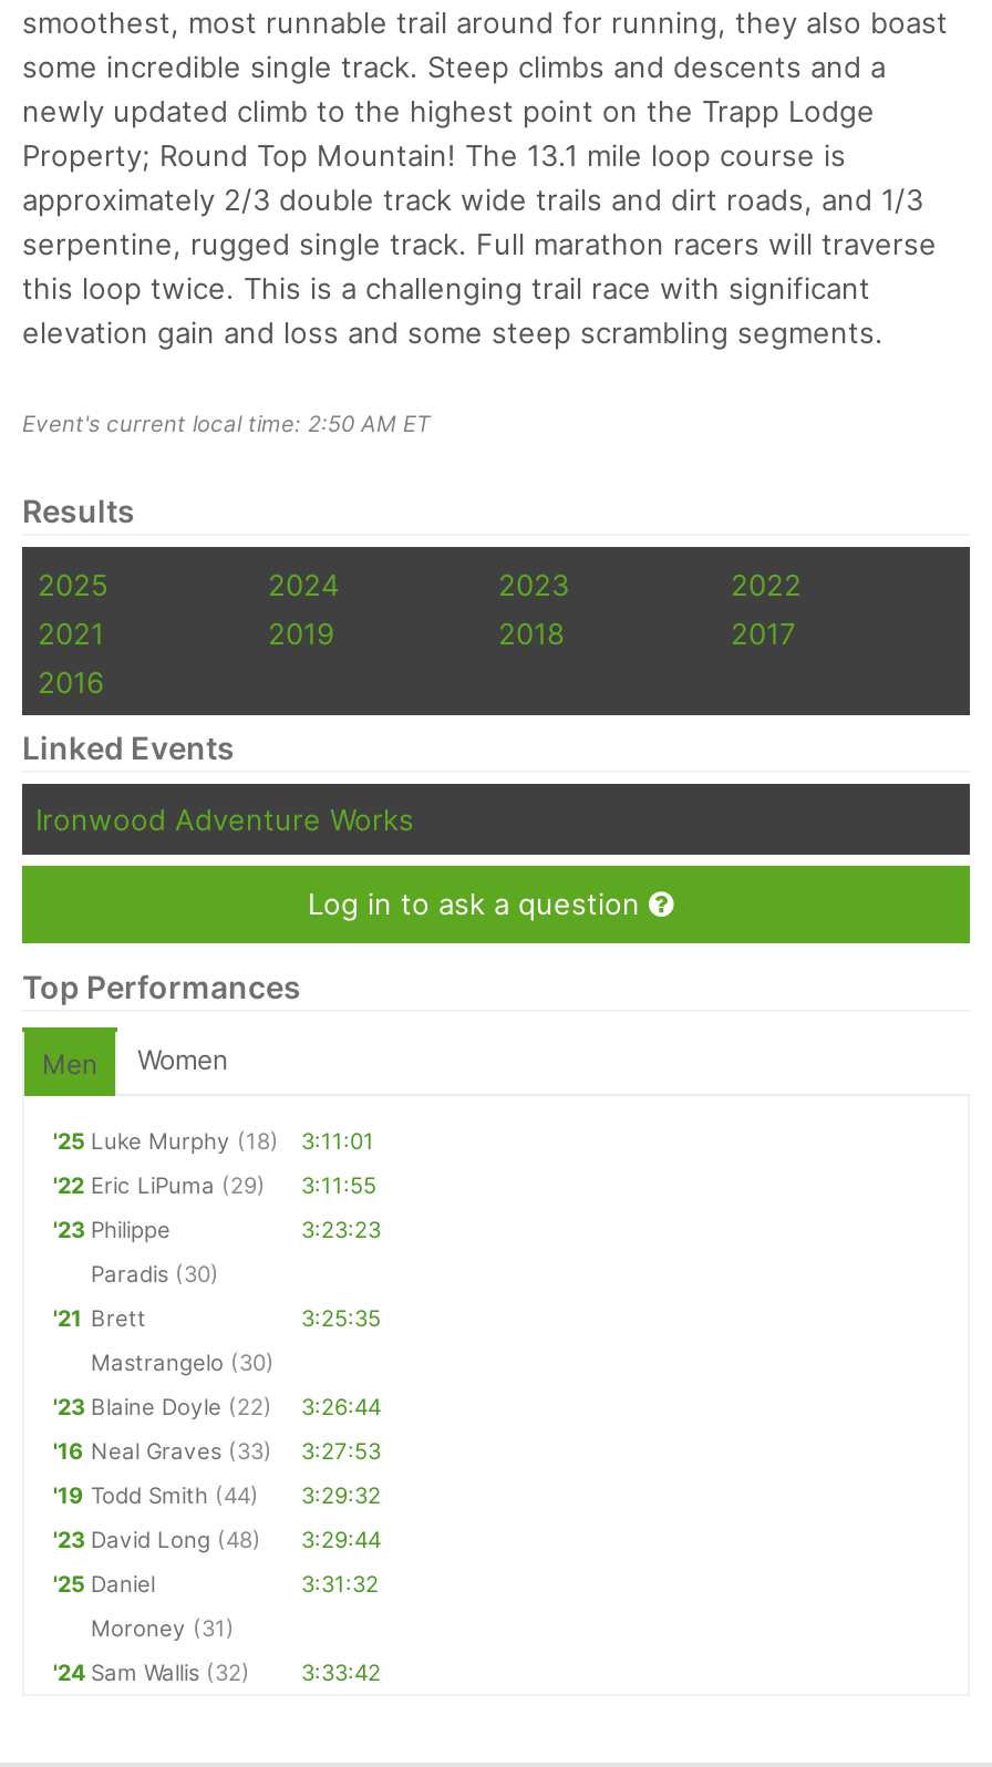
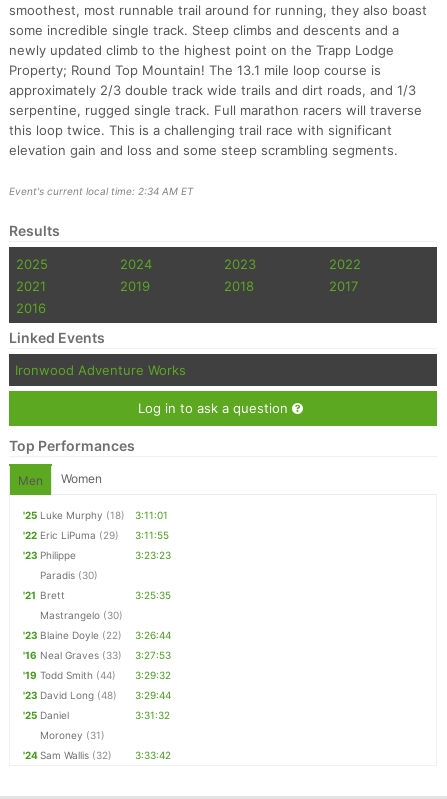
[22,410,430,437] Event's current local time: 2:50 AM ET -> [9,185,193,197] Event's current local time: 2:34 AM ET

